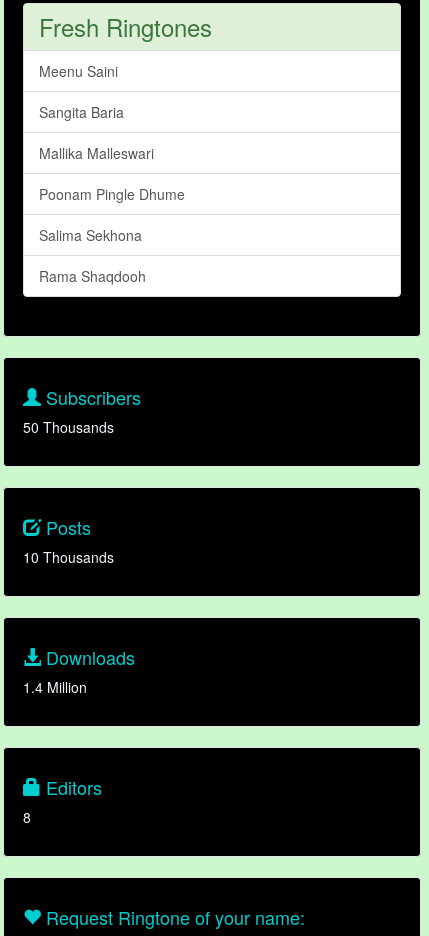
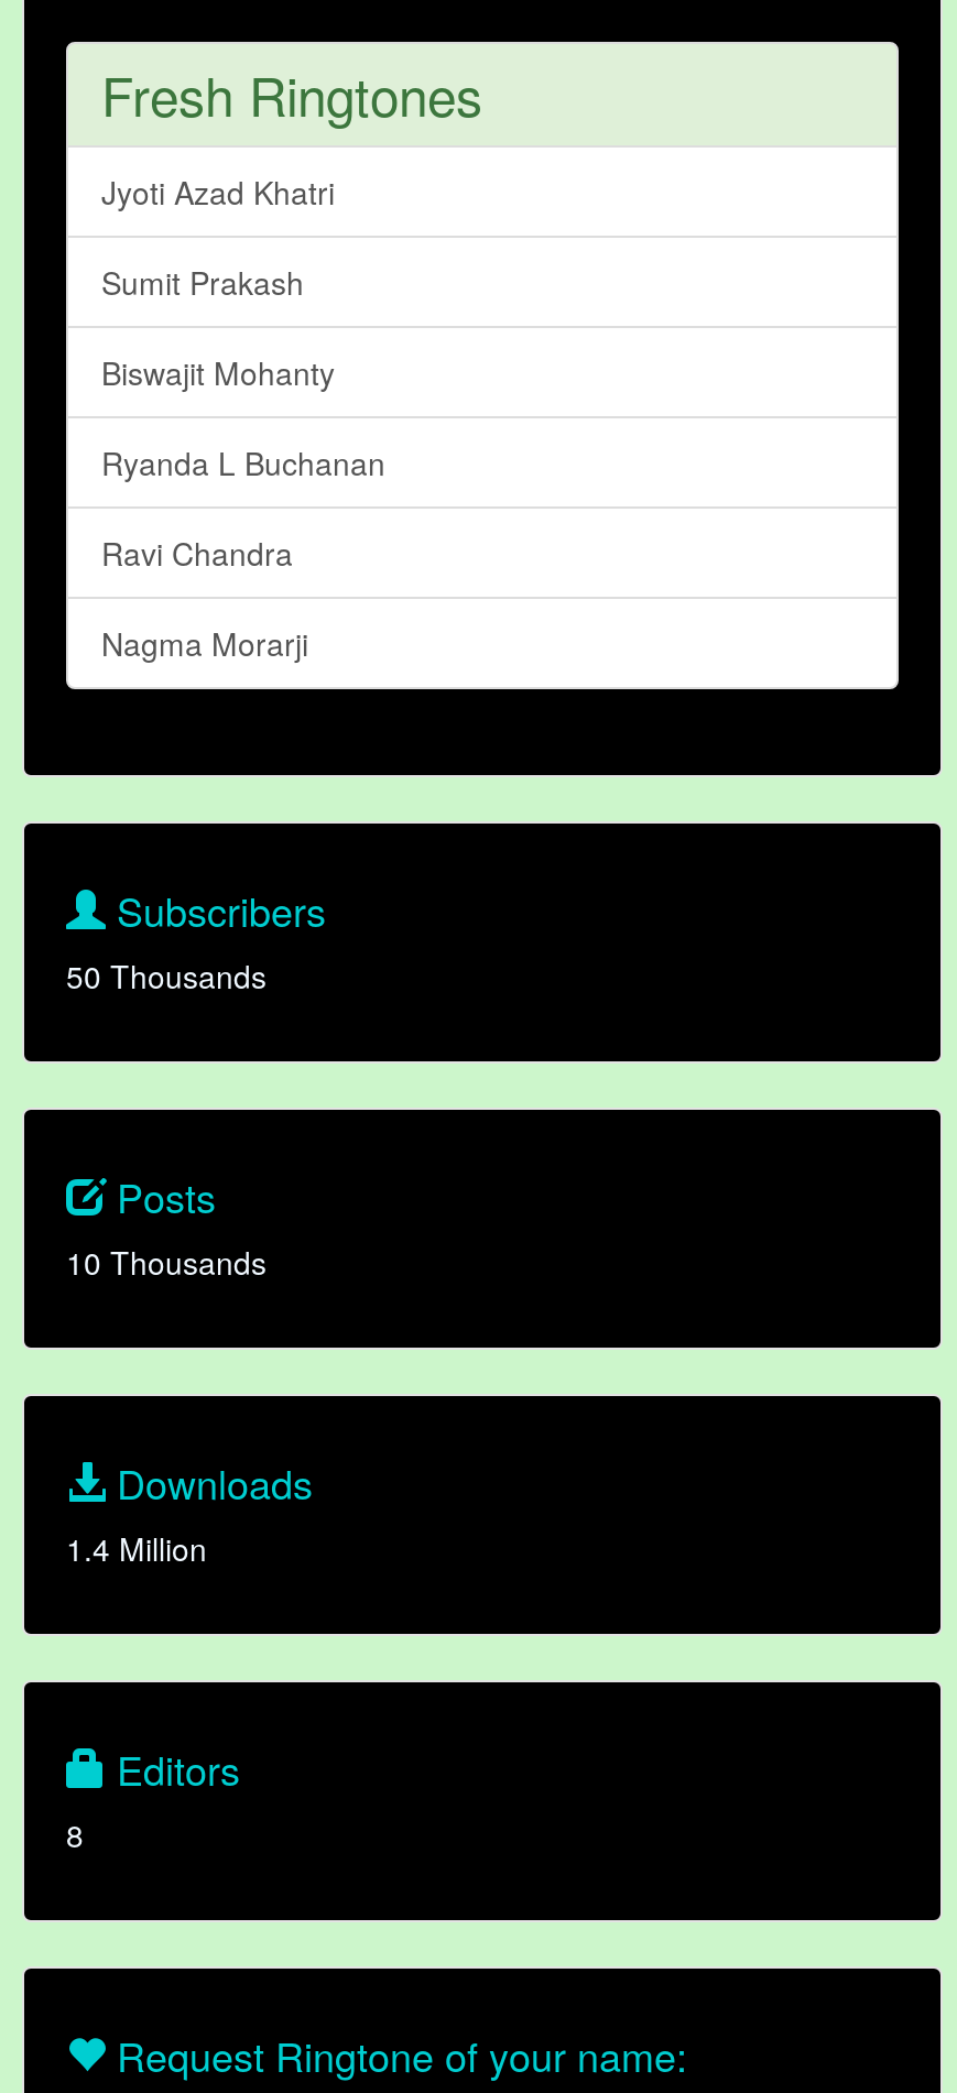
[39,61,118,81] Meenu Saini -> [101,170,335,214] Jyoti Azad Khatri
[39,102,124,122] Sangita Baria -> [101,260,304,304] Sumit Prakash
[39,143,154,163] Mallika Malleswari -> [101,351,335,395] Biswajit Mohanty
[39,184,185,204] Poonam Pingle Dhume -> [101,441,385,485] Ryanda L Buchanan
[39,225,142,245] Salima Sekhona -> [101,531,293,575] Ravi Chandra
[39,266,146,286] Rama Shaqdooh -> [101,621,308,665] Nagma Morarji

